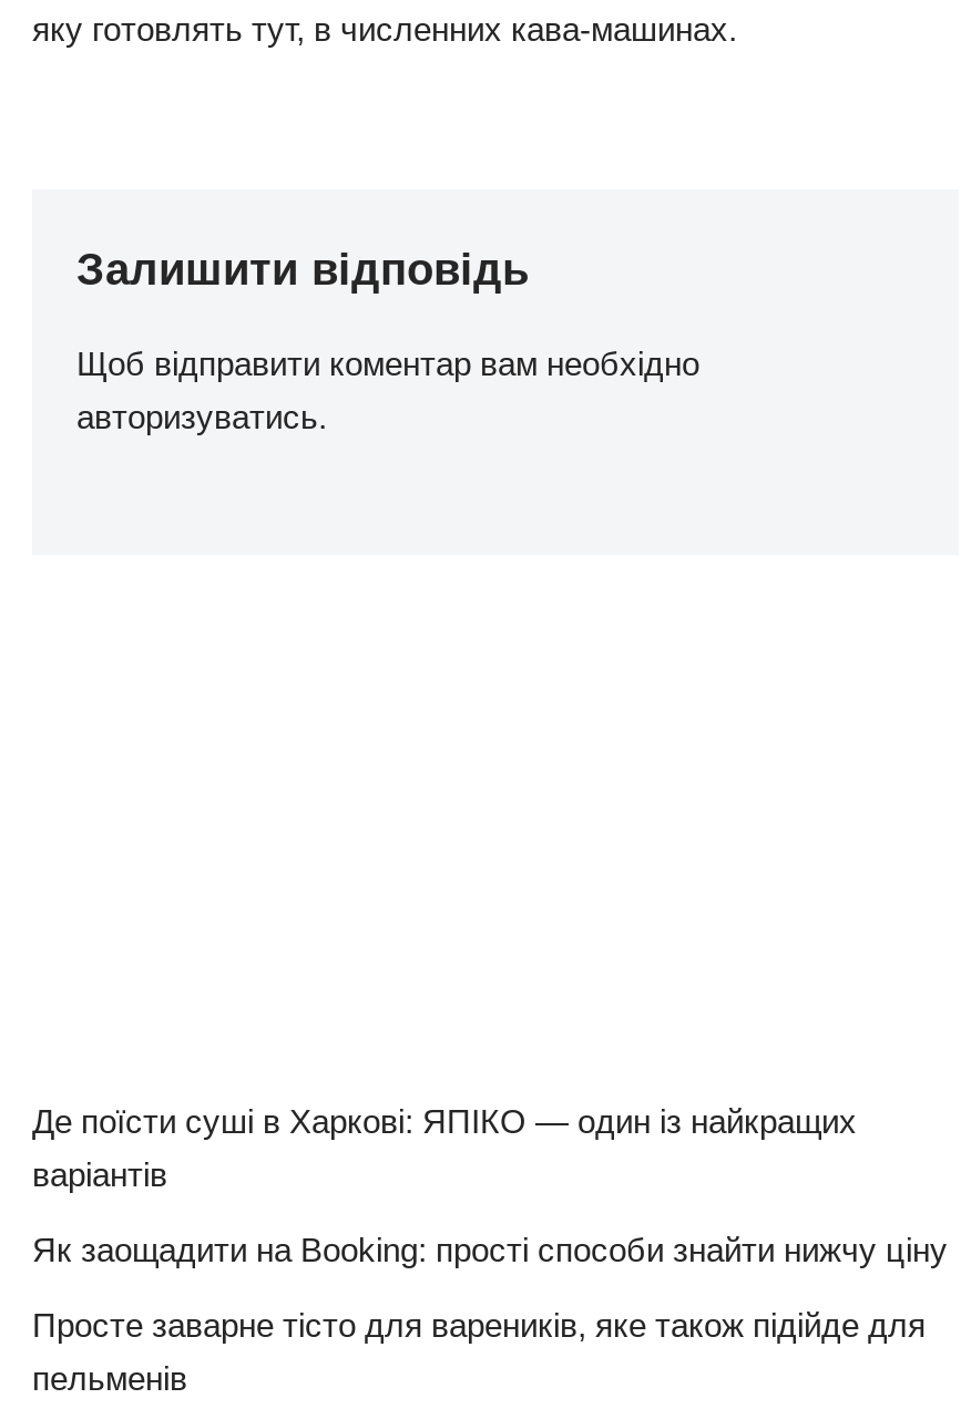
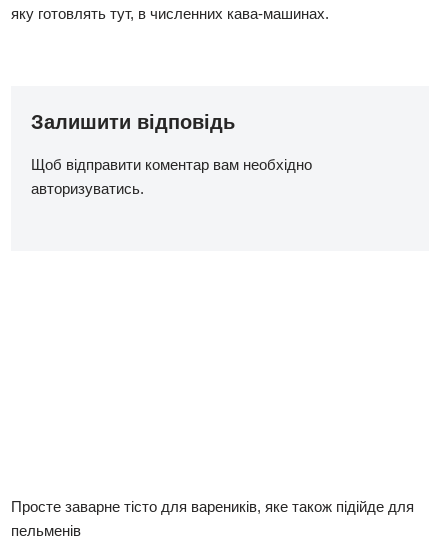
[32,1103,948,1269] Де поїсти суші в Харкові: ЯПІКО — один із найкращих | варіантів | Як заощадити на Booking: прості способи знайти нижчу ціну -> none

